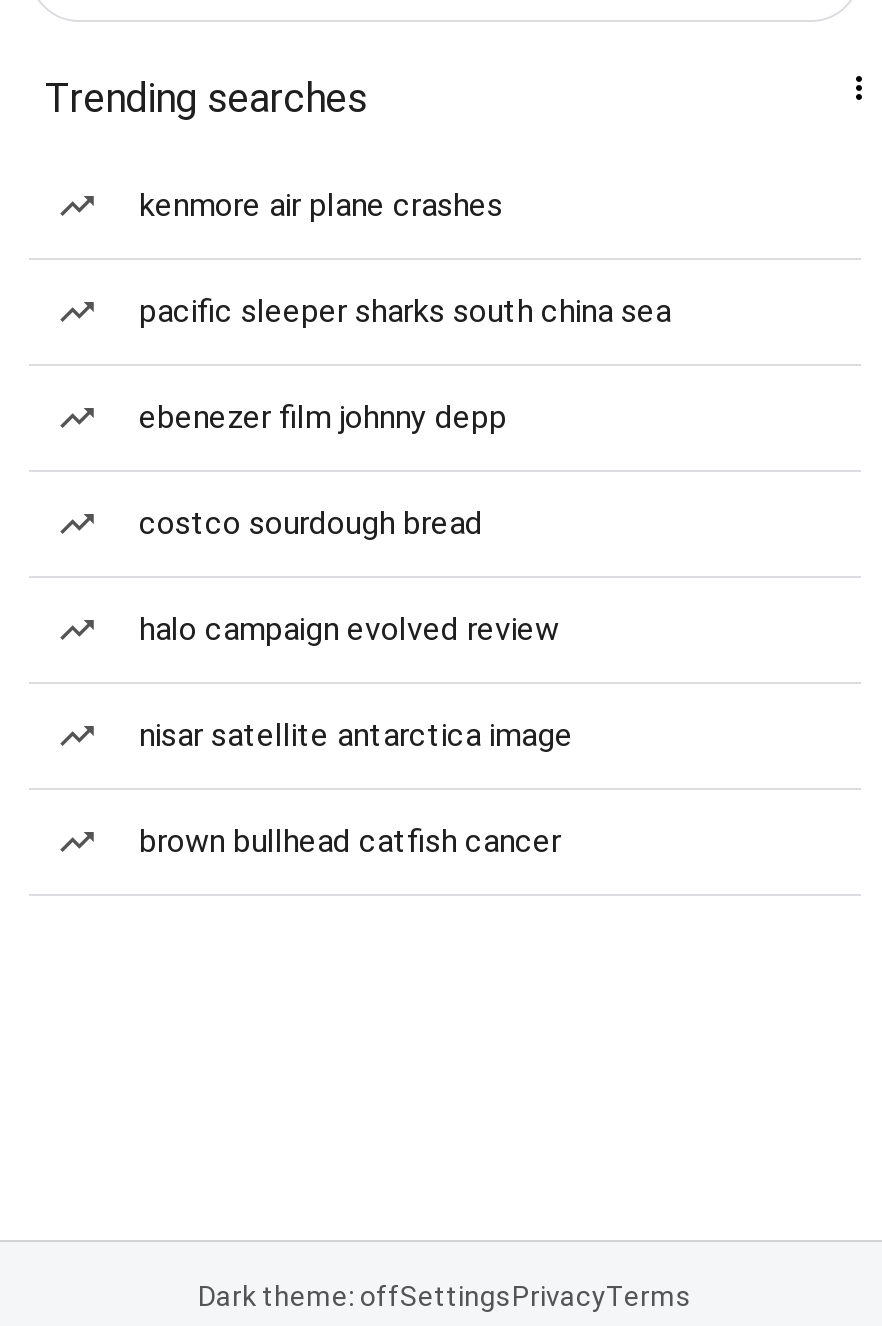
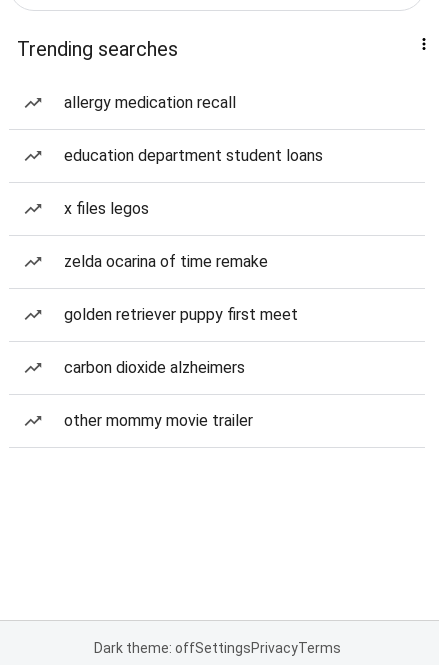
[139,186,503,224] kenmore air plane crashes -> [64,93,236,112] allergy medication recall
[139,292,671,330] pacific sleeper sharks south china sea -> [64,146,323,165] education department student loans
[139,398,507,436] ebenezer film johnny depp -> [64,199,149,218] x files legos
[139,504,483,542] costco sourdough bread -> [64,252,268,271] zelda ocarina of time remake
[139,610,559,648] halo campaign evolved review -> [64,305,298,324] golden retriever puppy first meet
[139,716,573,754] nisar satellite antarctica image -> [64,358,245,377] carbon dioxide alzheimers
[139,822,561,860] brown bullhead catfish cancer -> [64,411,253,430] other mommy movie trailer

